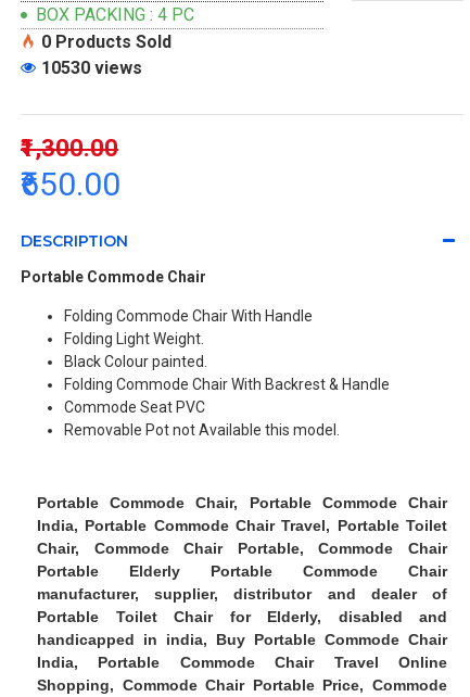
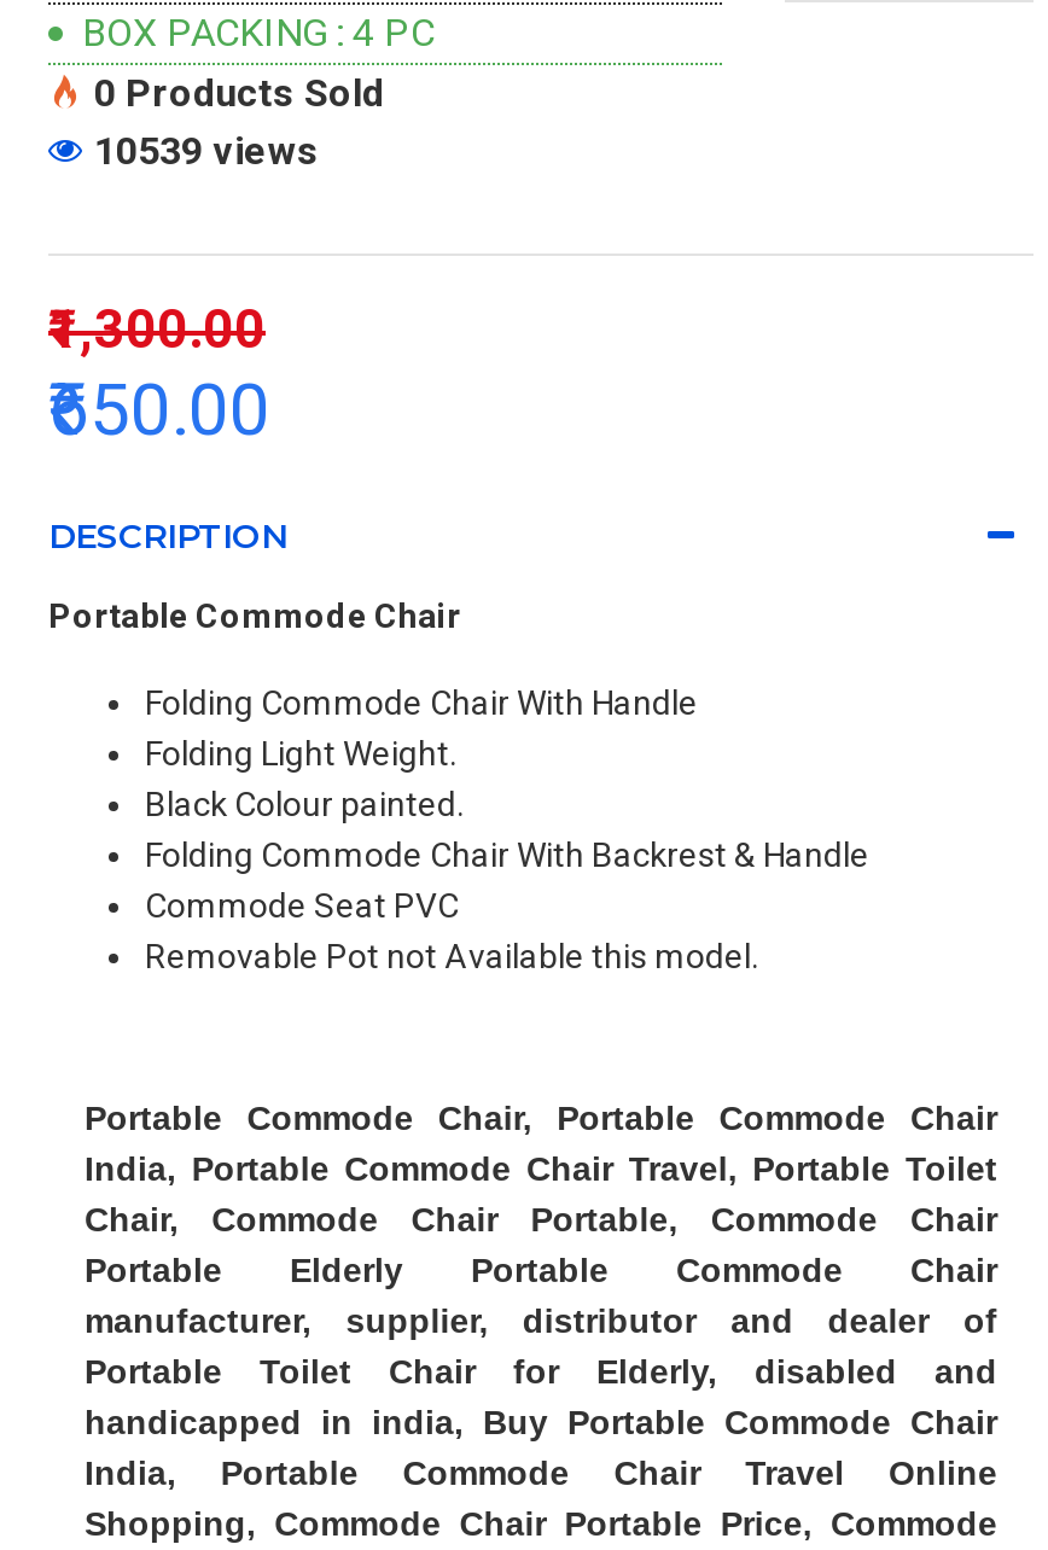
[41,57,142,78] 10530 views -> [94,127,319,173] 10539 views

